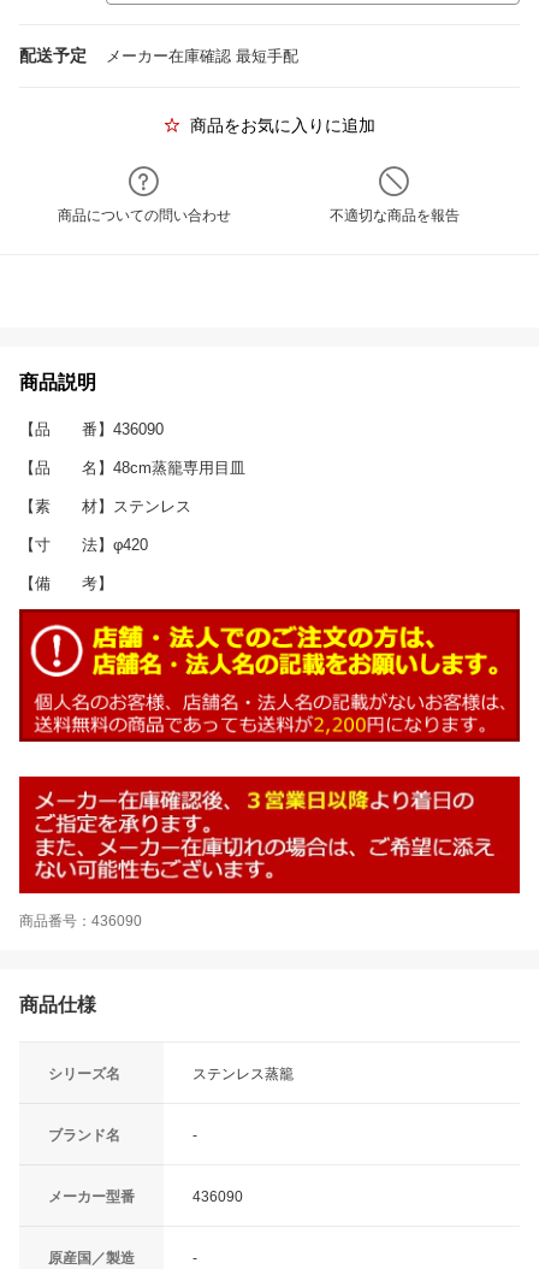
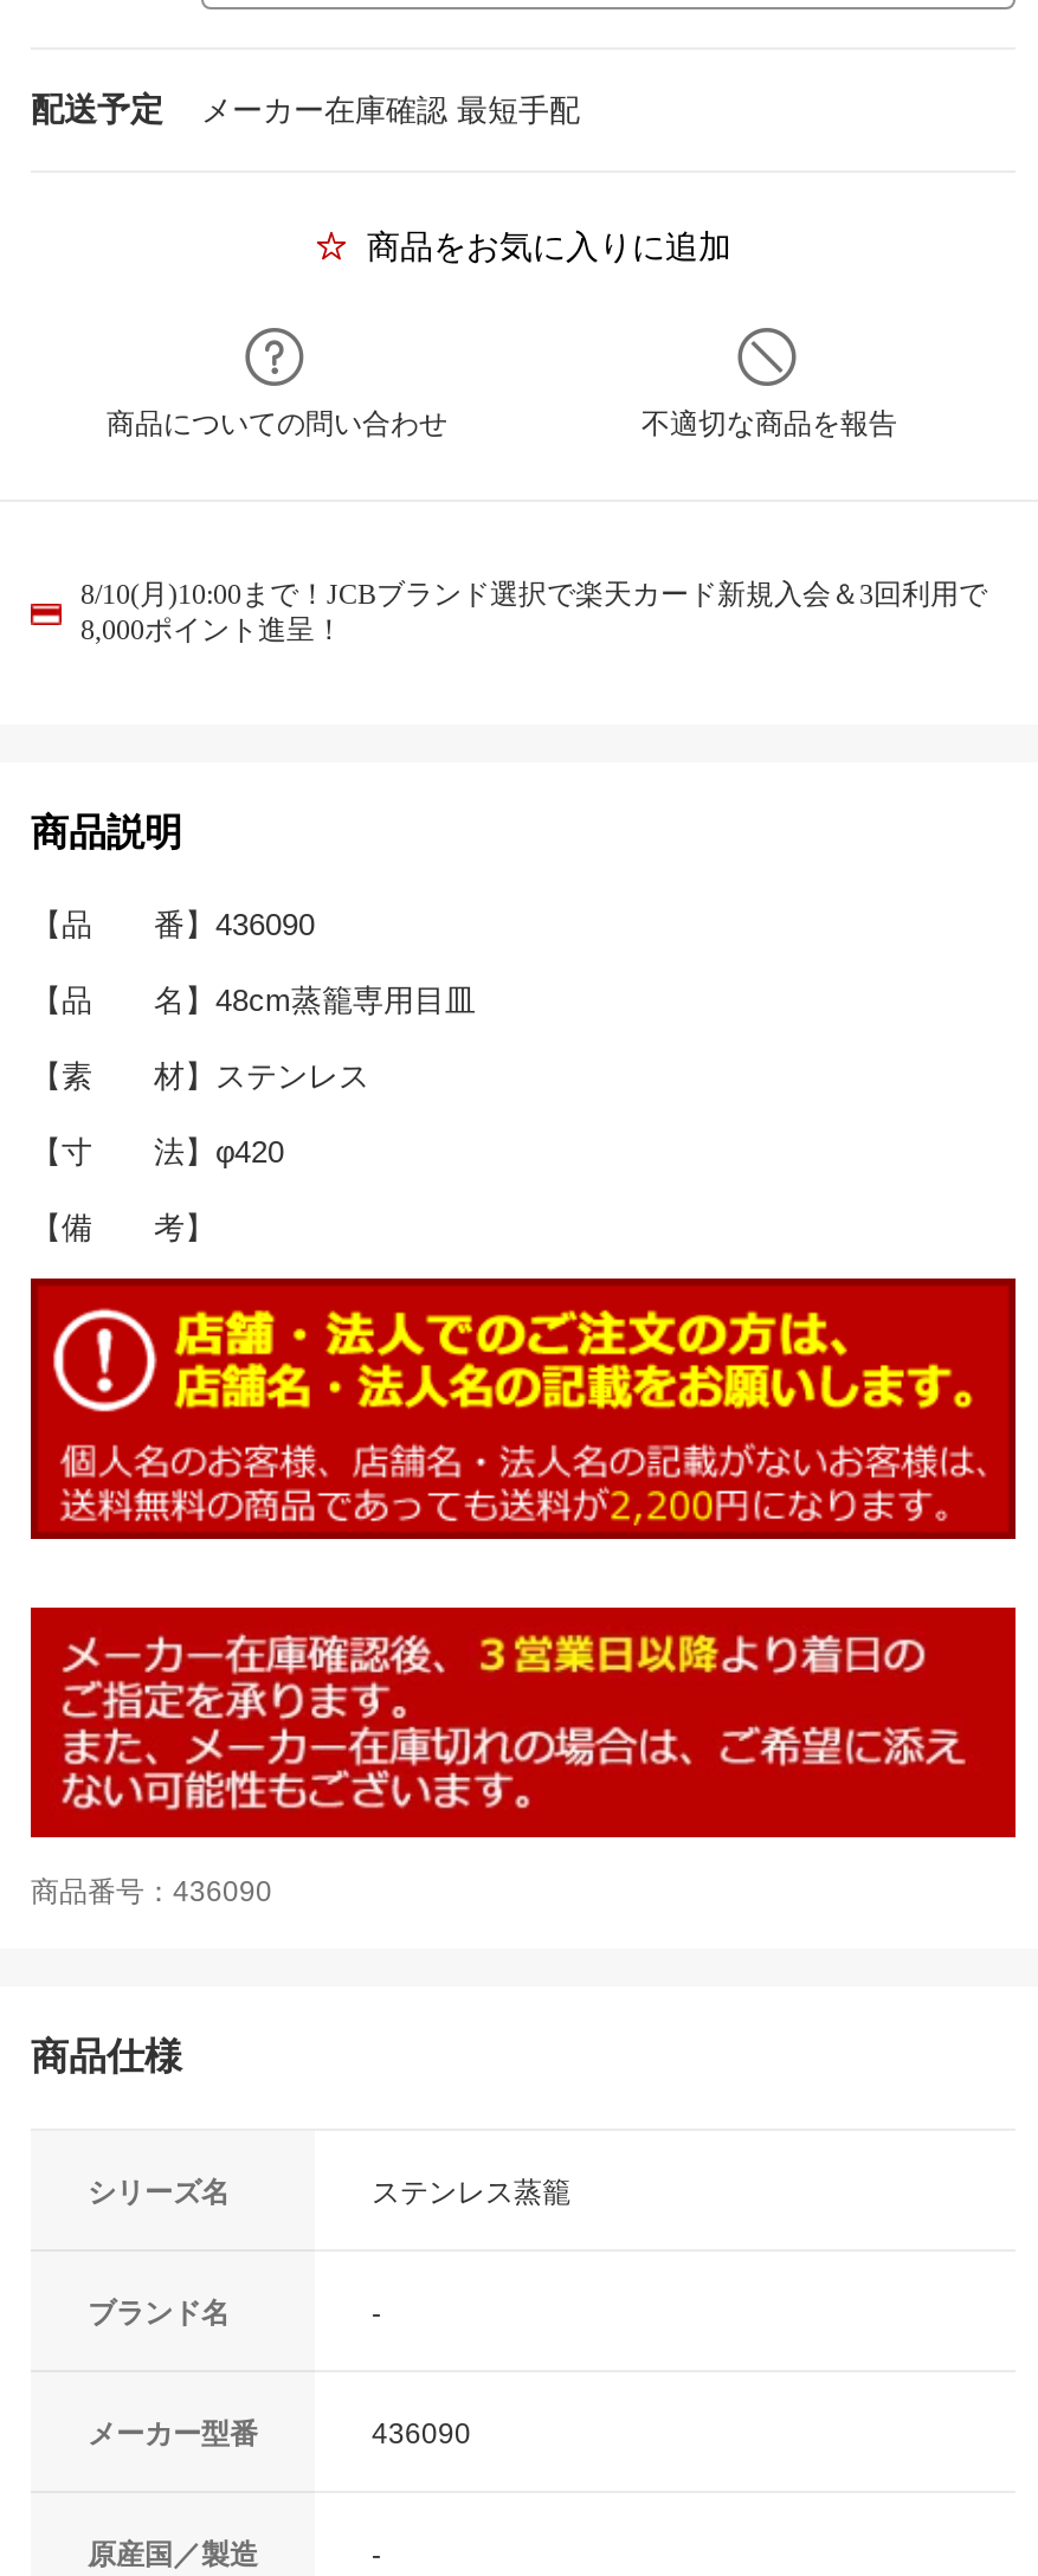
none -> [80,578,987,646] 8/10(月)10:00まで！JCBブランド選択で楽天カード新規入会＆3回利用で | 8,000ポイント進呈！

